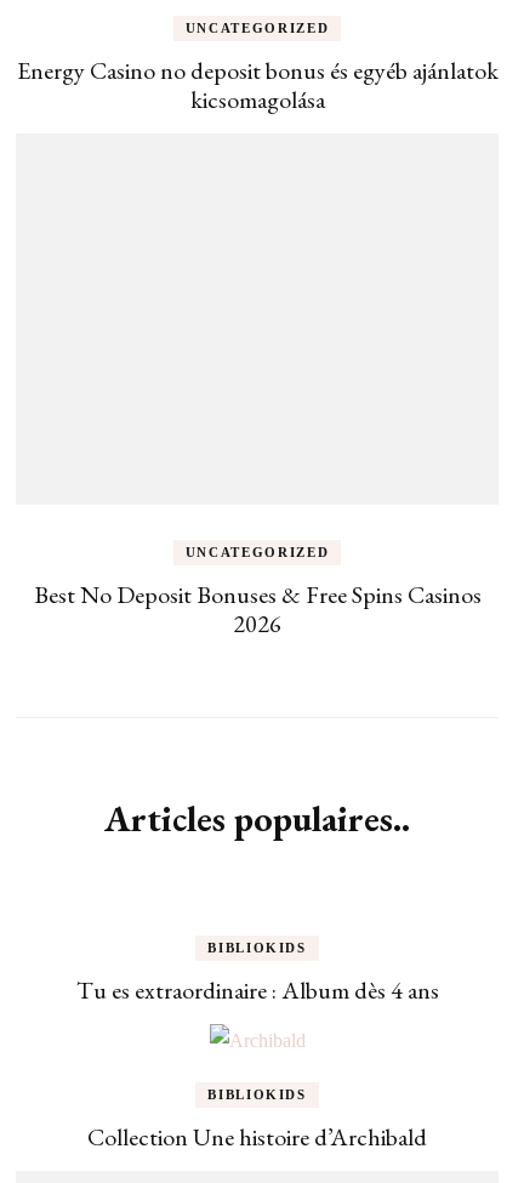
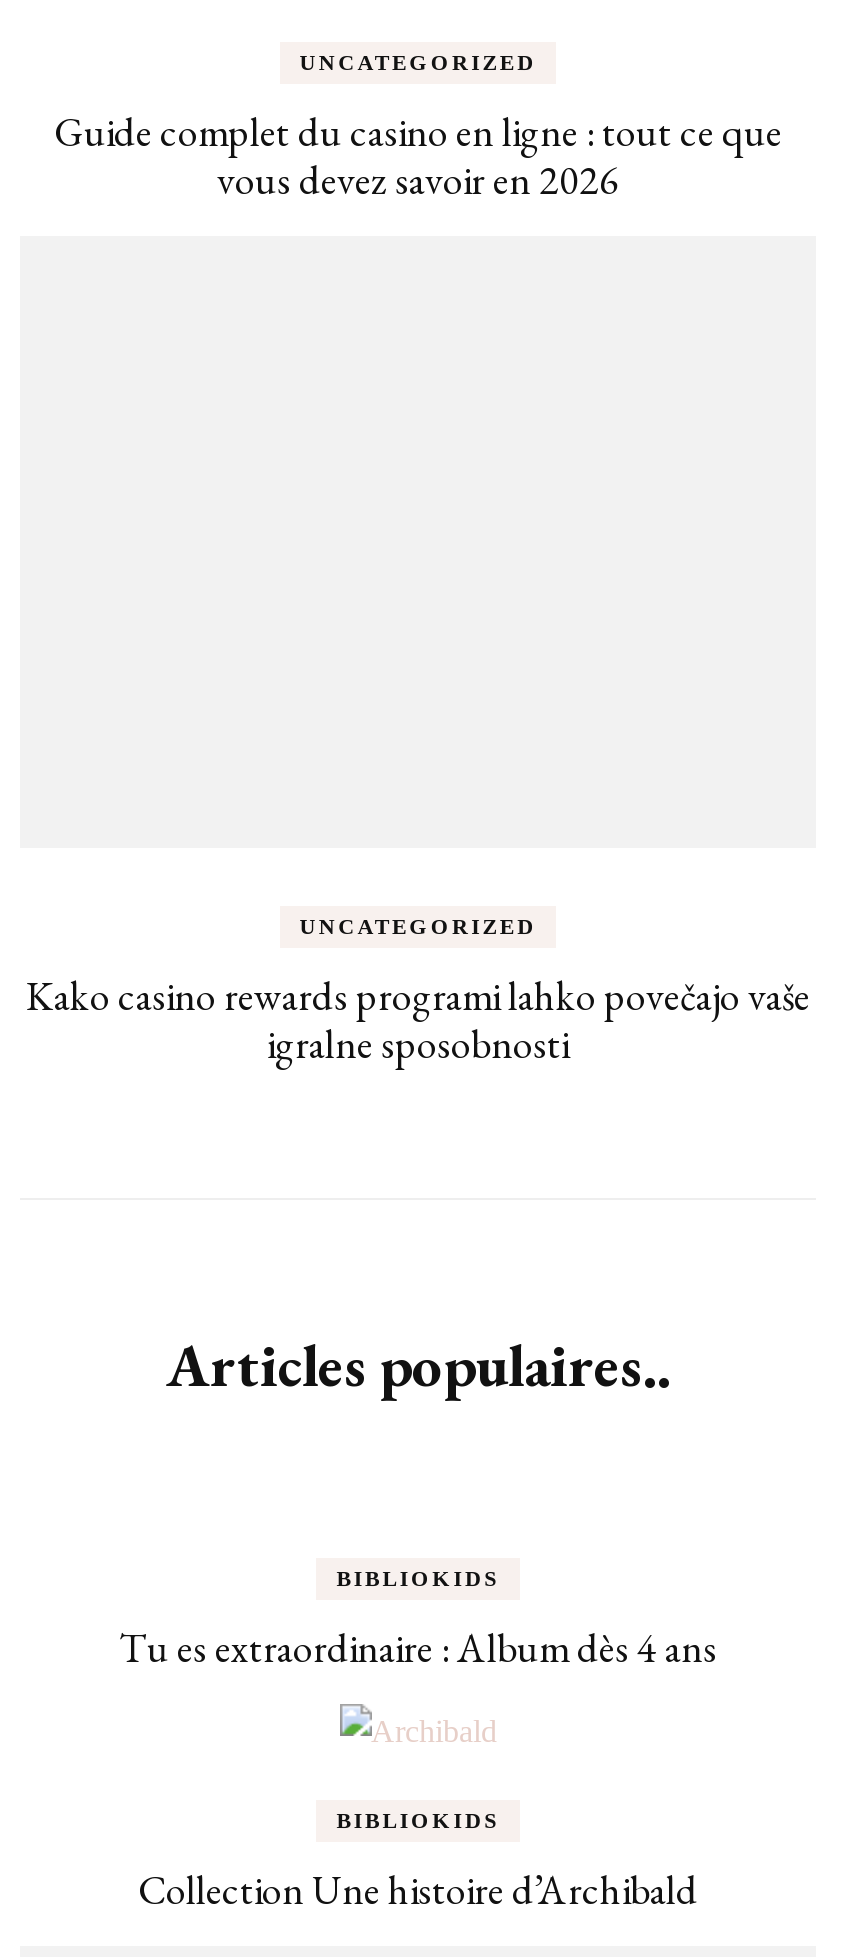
[16,55,498,116] Energy Casino no deposit bonus és egyéb ajánlatok | kicsomagolása -> [54,107,782,207] Guide complet du casino en ligne : tout ce que | vous devez savoir en 2026
[33,579,481,639] Best No Deposit Bonuses & Free Spins Casinos | 2026 -> [26,970,810,1070] Kako casino rewards programi lahko povečajo vaše | igralne sposobnosti

